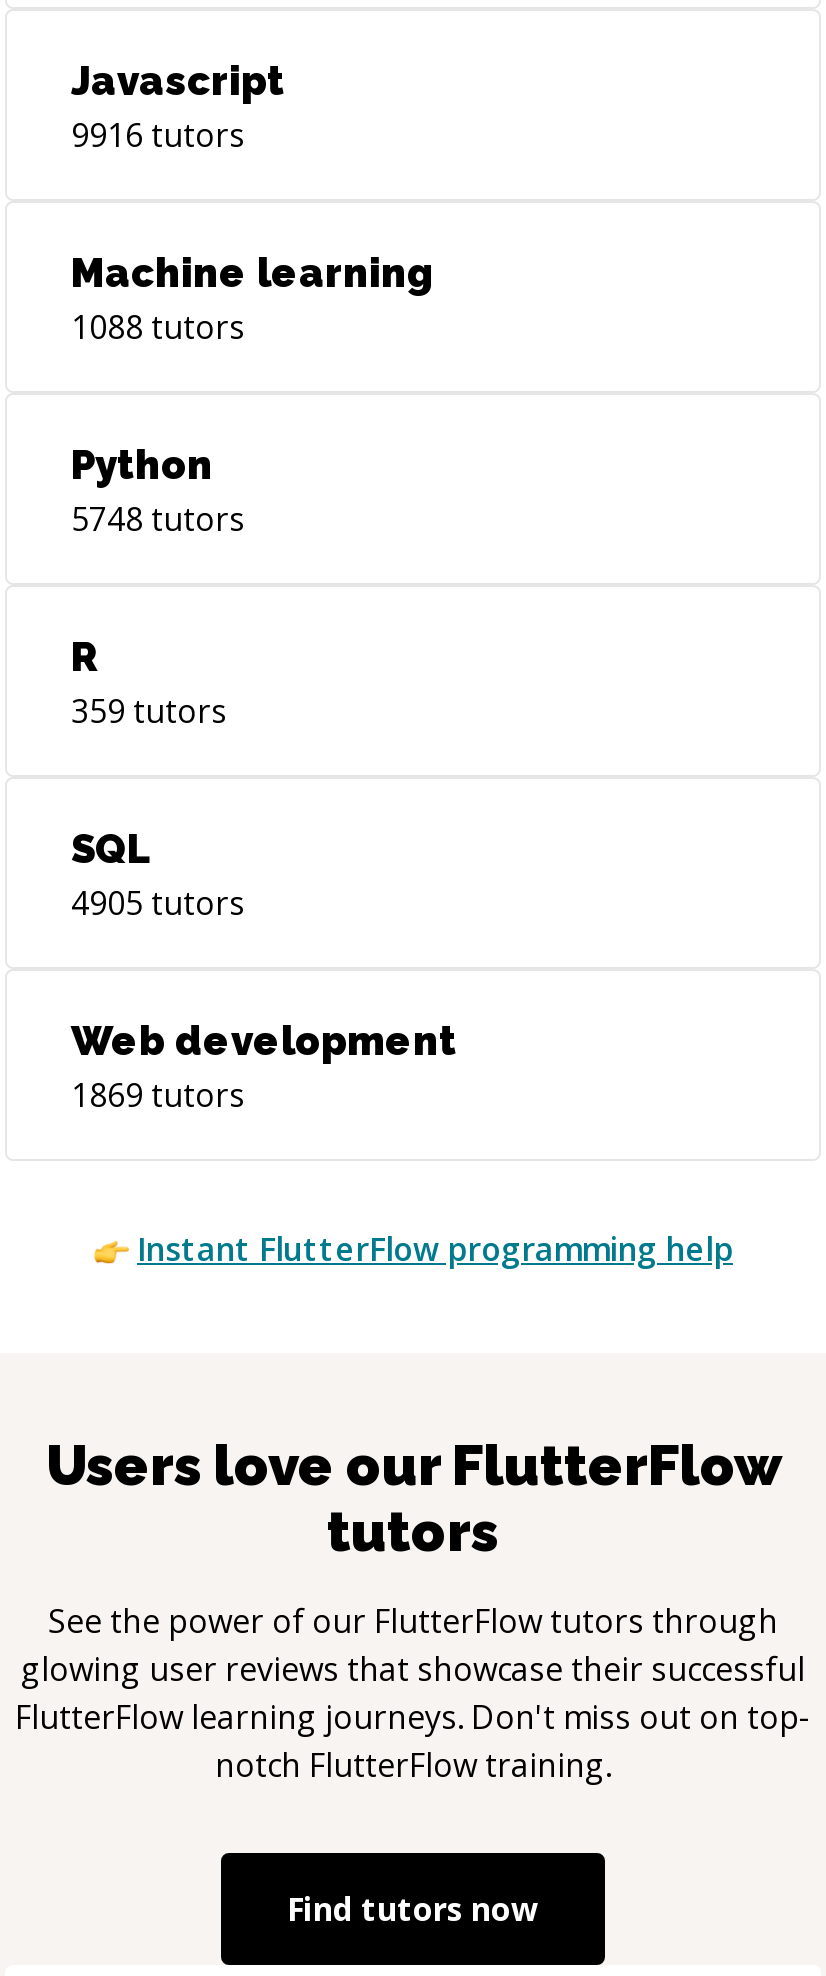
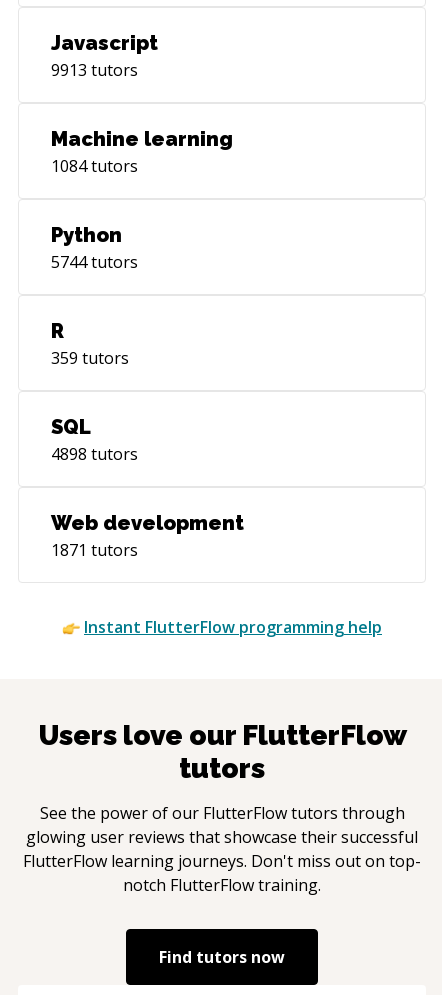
[71,113,245,157] 9916 tutors -> [51,59,138,81] 9913 tutors
[71,305,245,349] 1088 tutors -> [51,155,138,177] 1084 tutors
[71,497,245,541] 5748 tutors -> [51,251,138,273] 5744 tutors
[71,881,245,925] 4905 tutors -> [51,443,138,465] 4898 tutors
[71,1073,245,1117] 1869 tutors -> [51,539,138,561] 1871 tutors

